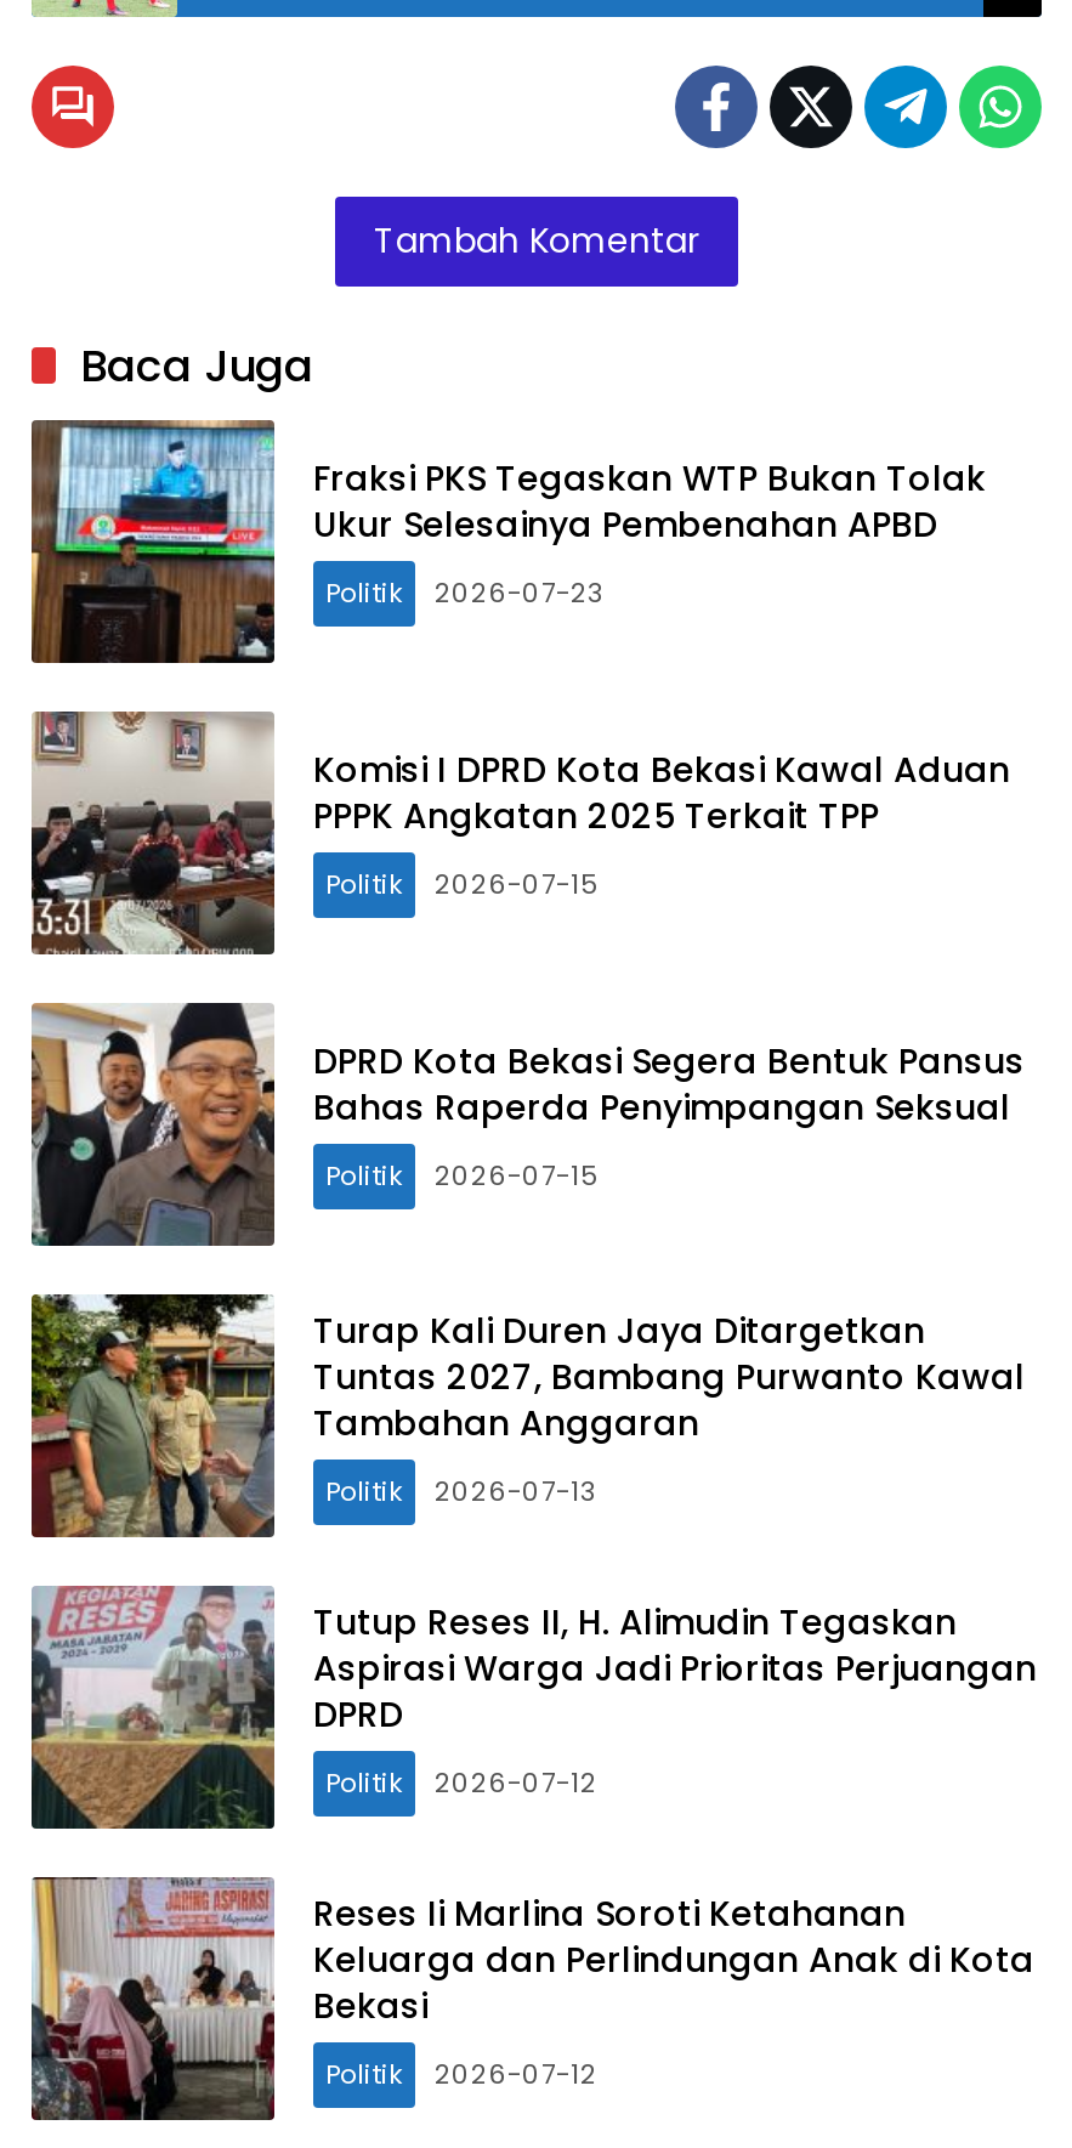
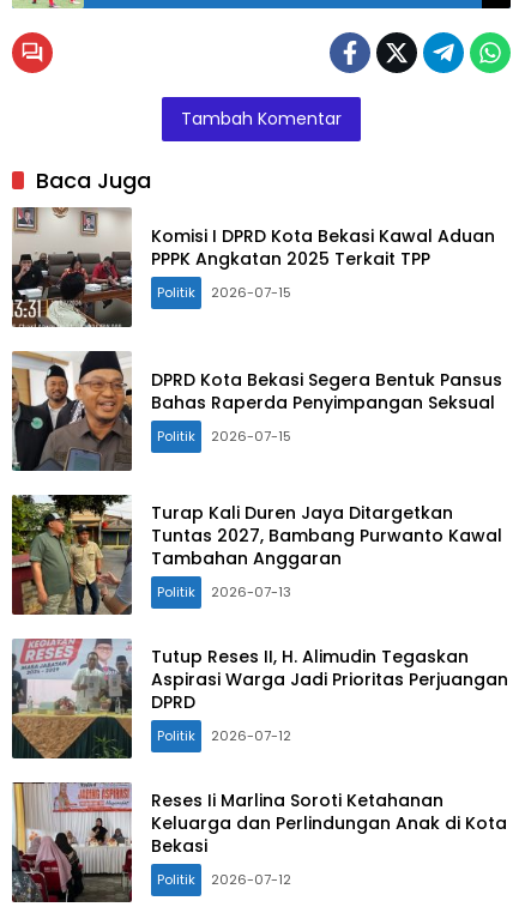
[29,420,986,665] [image] | Fraksi PKS Tegaskan WTP Bukan Tolak | Ukur Selesainya Pembenahan APBD | Politik | 2026-07-23 -> none

